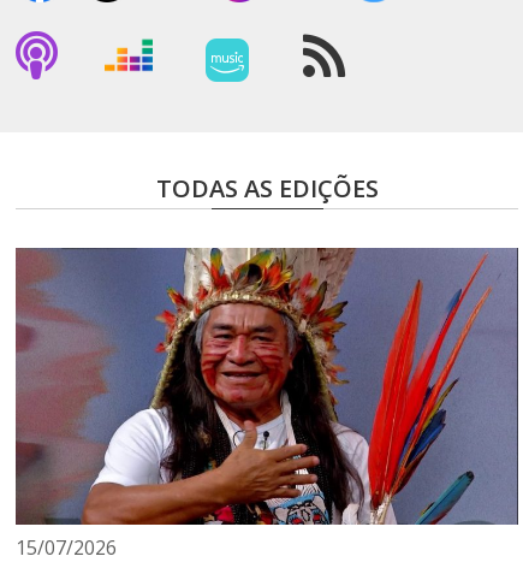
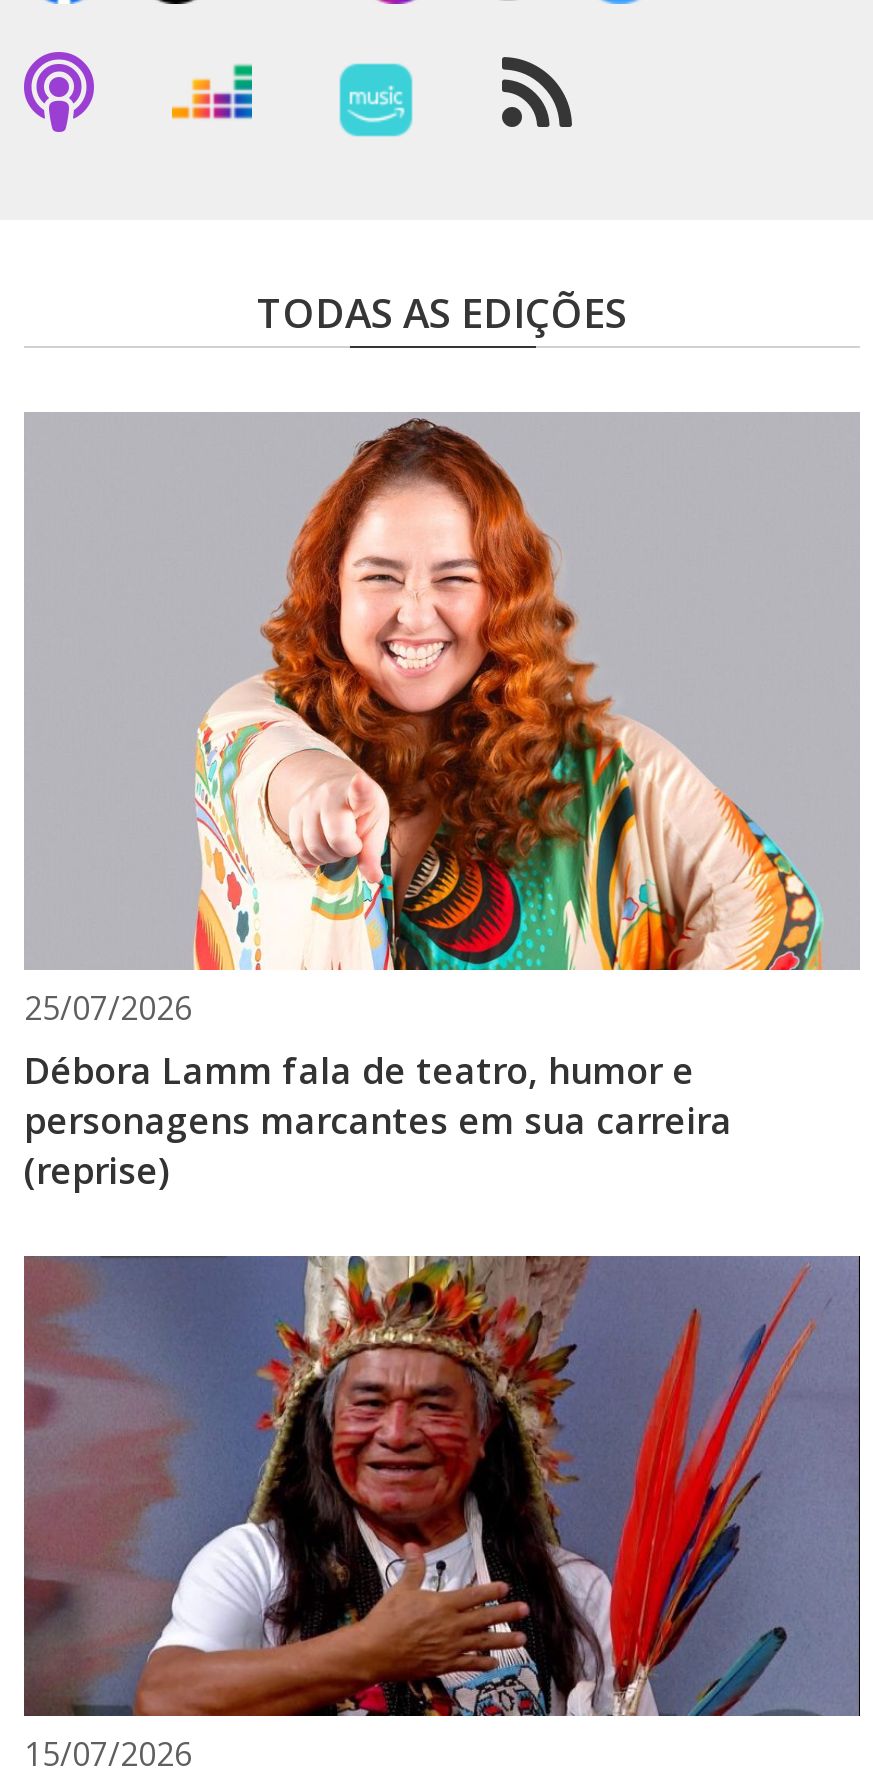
none -> [24,414,860,1194] [image] | 25/07/2026 | Débora Lamm fala de teatro, humor e | personagens marcantes em sua carreira | (reprise)

